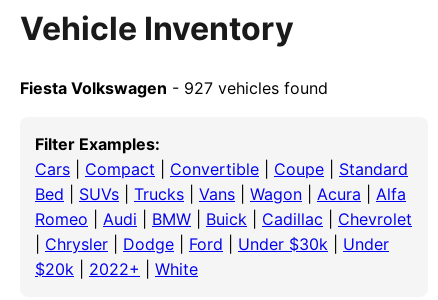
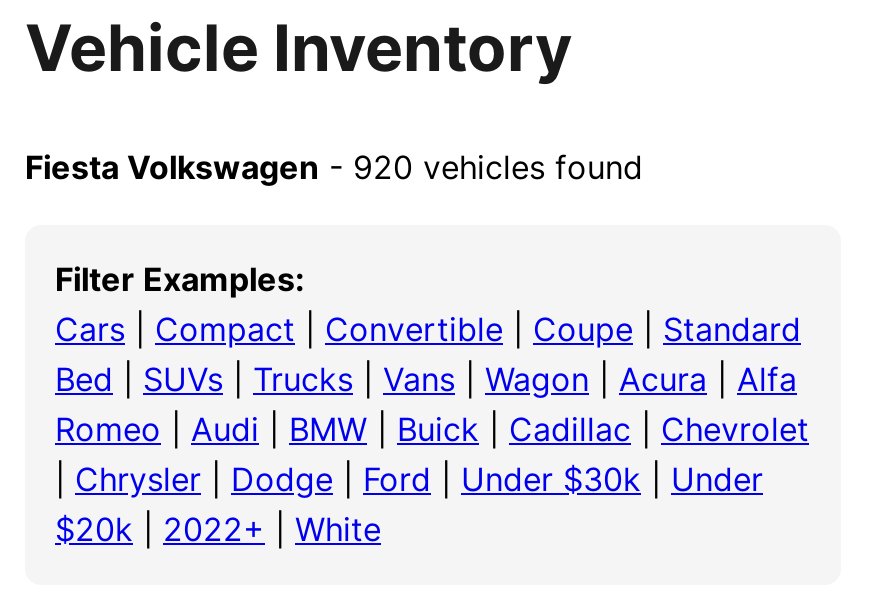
[20,78,328,98] Fiesta Volkswagen - 927 vehicles found -> [25,147,643,187] Fiesta Volkswagen - 920 vehicles found

